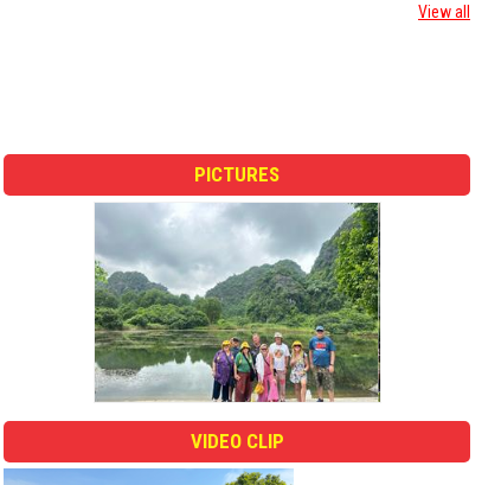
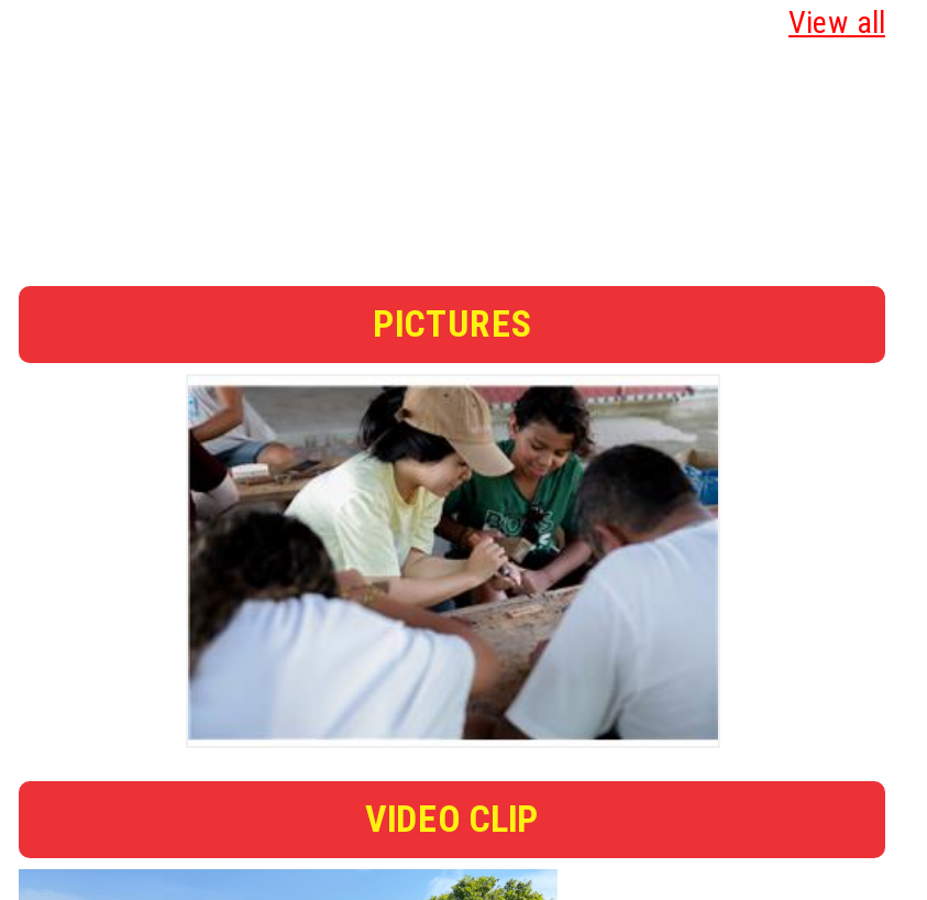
[94,202,381,403] [image] -> [186,376,718,746] [image]

